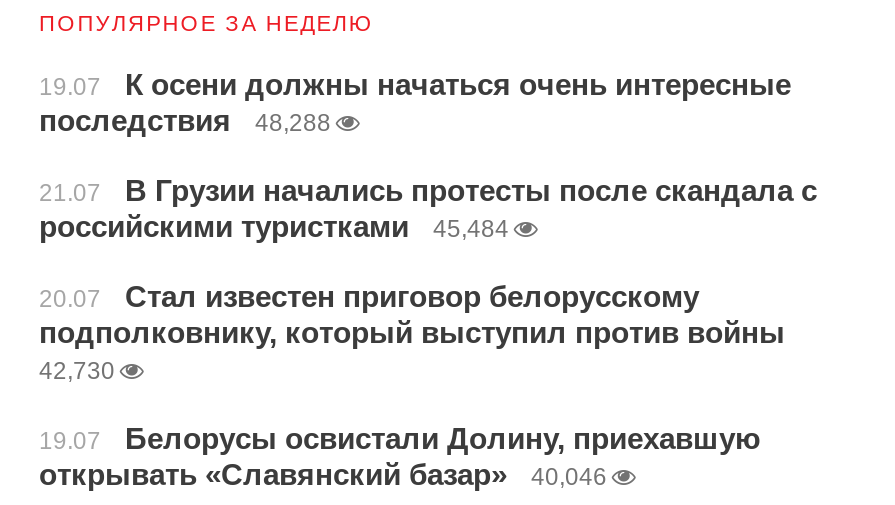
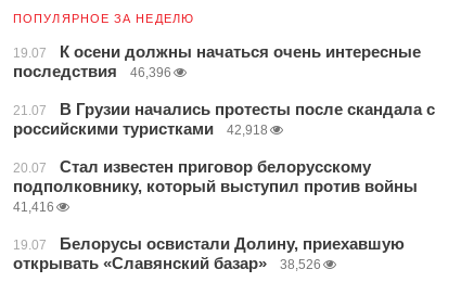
[39,103,331,137] последствия 48,288 -> [13,62,171,80] последствия 46,396
[39,209,509,243] российскими туристками 45,484 -> [13,119,268,138] российскими туристками 42,918
[39,357,115,385] 42,730 -> [13,200,54,215] 41,416
[39,457,607,491] открывать «Славянский базар» 40,046 -> [13,254,321,272] открывать «Славянский базар» 38,526

